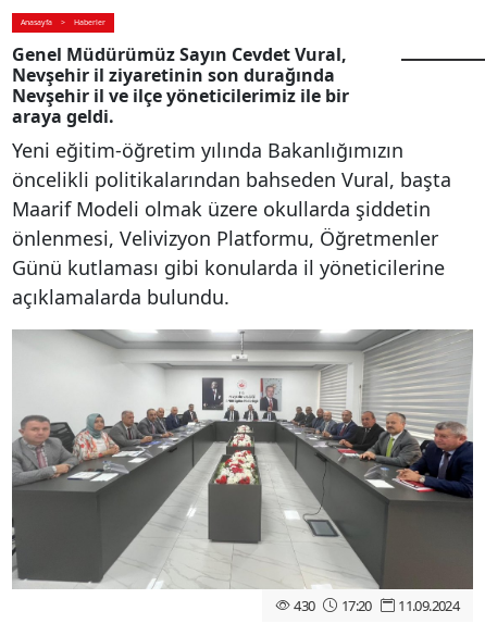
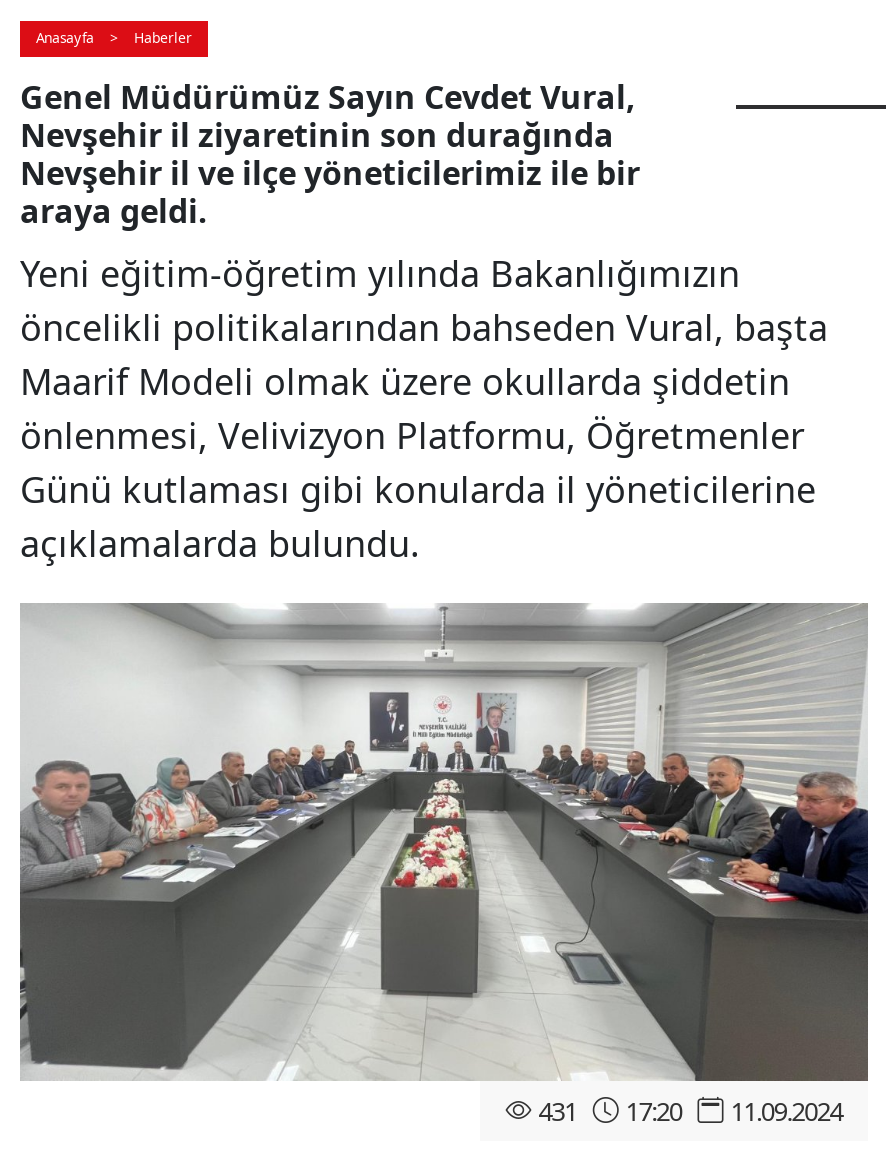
[294,595,459,615] 430 17:20 11.09.2024 -> [538,1092,842,1128] 431 17:20 11.09.2024

